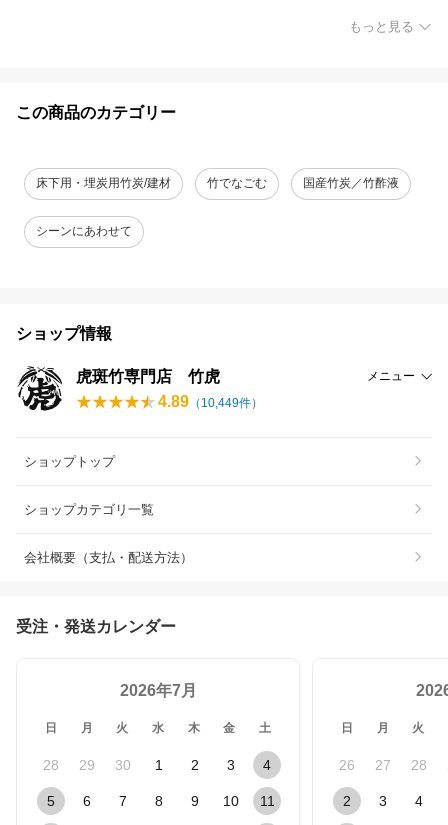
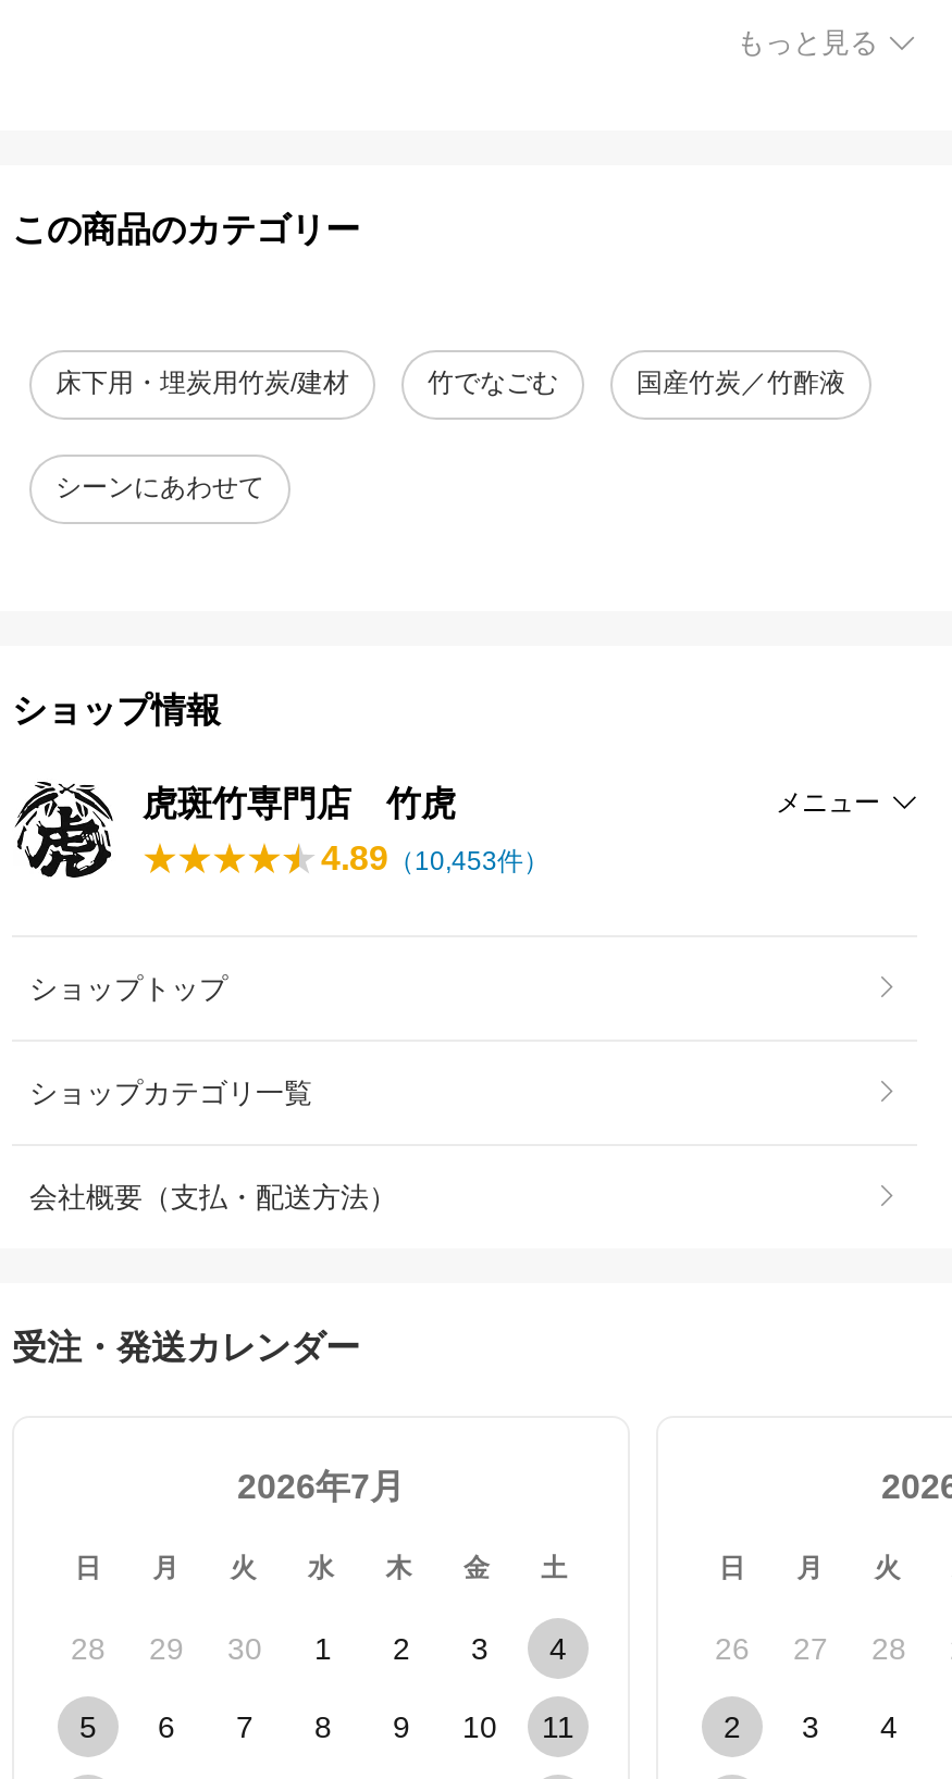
[158,393,263,410] 4.89（10,449件） -> [321,839,549,876] 4.89（10,453件）

